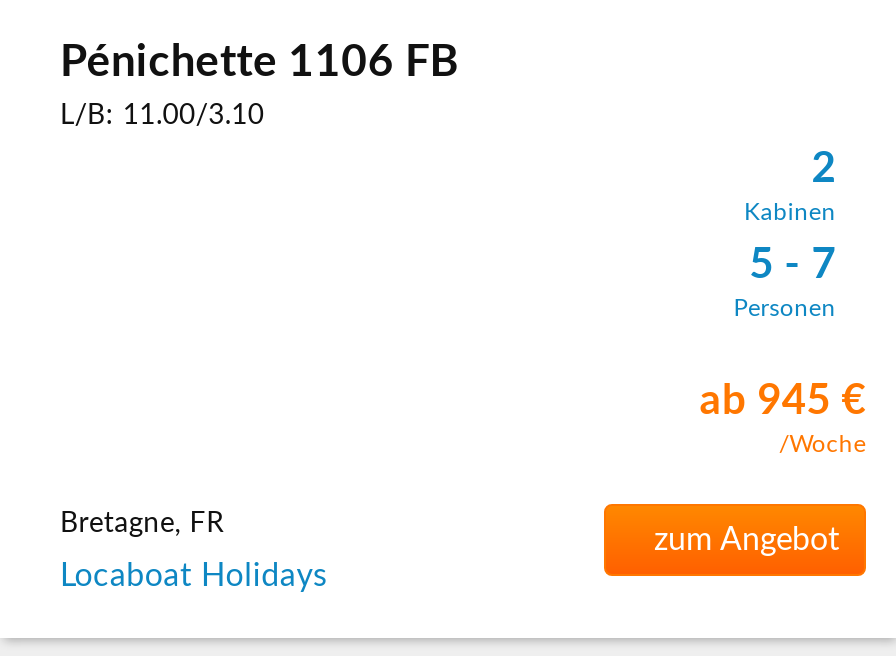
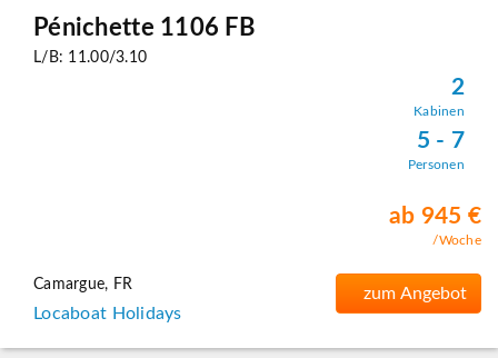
[60,509,225,537] Bretagne, FR -> [33,277,133,293] Camargue, FR

